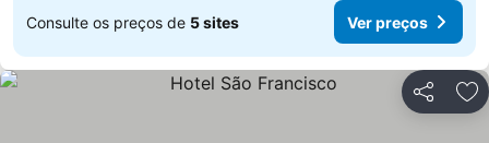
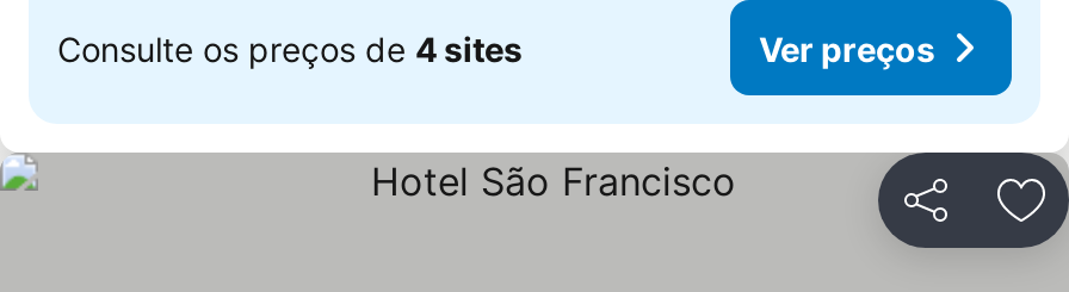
[26,13,239,31] Consulte os preços de 5 sites -> [57,27,523,68] Consulte os preços de 4 sites

